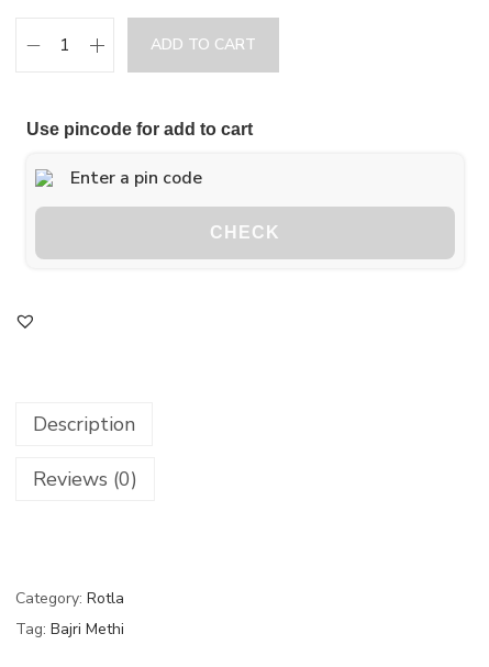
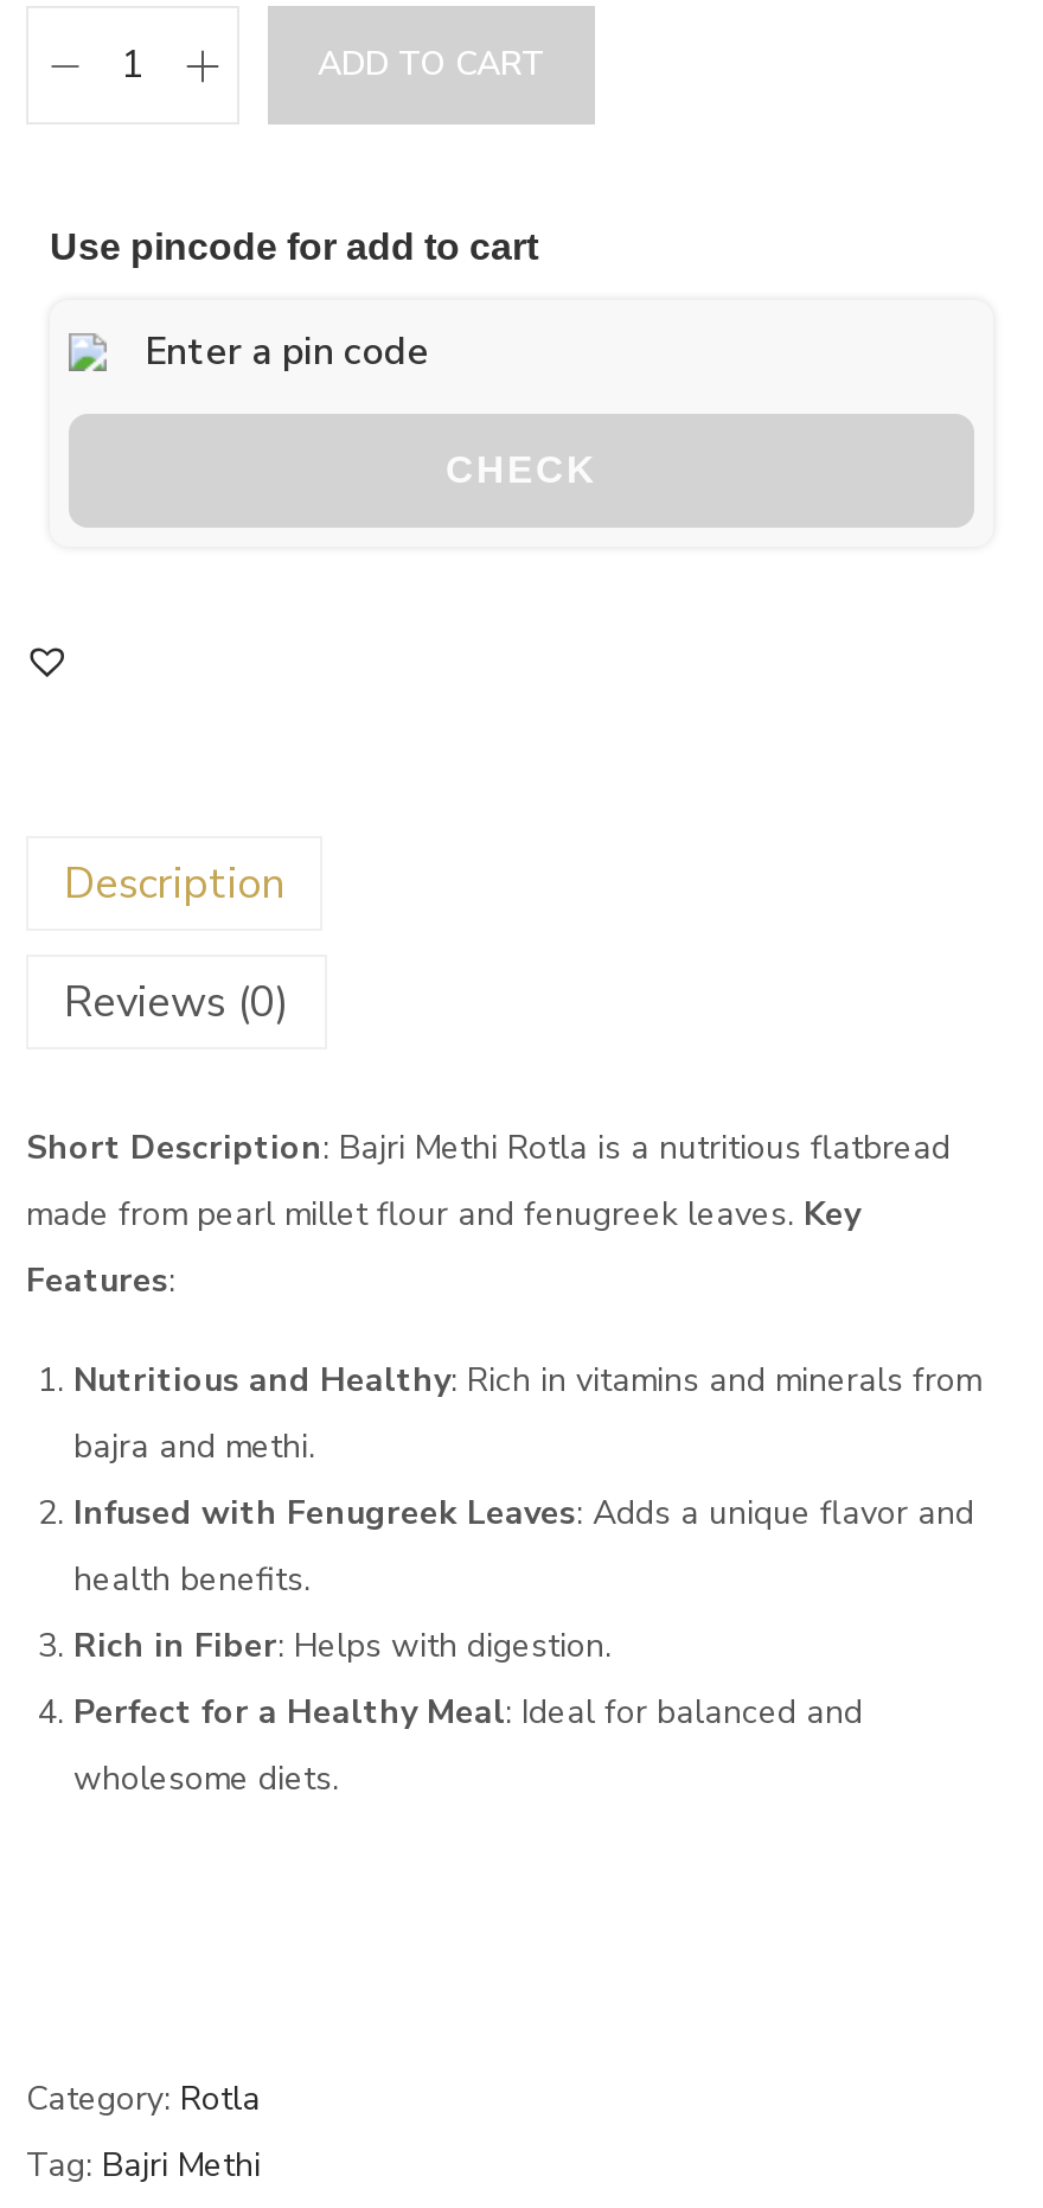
none -> [26,1126,981,1802] Short Description: Bajri Methi Rotla is a nutritious flatbread | made from pearl millet flour and fenugreek leaves. Key | Features: | Nutritious and Healthy: Rich in vitamins and minerals from | bajra and methi. | Infused with Fenugreek Leaves: Adds a unique flavor and | health benefits. | Rich in Fiber: Helps with digestion. | Perfect for a Healthy Meal: Ideal for balanced and | wholesome diets.

